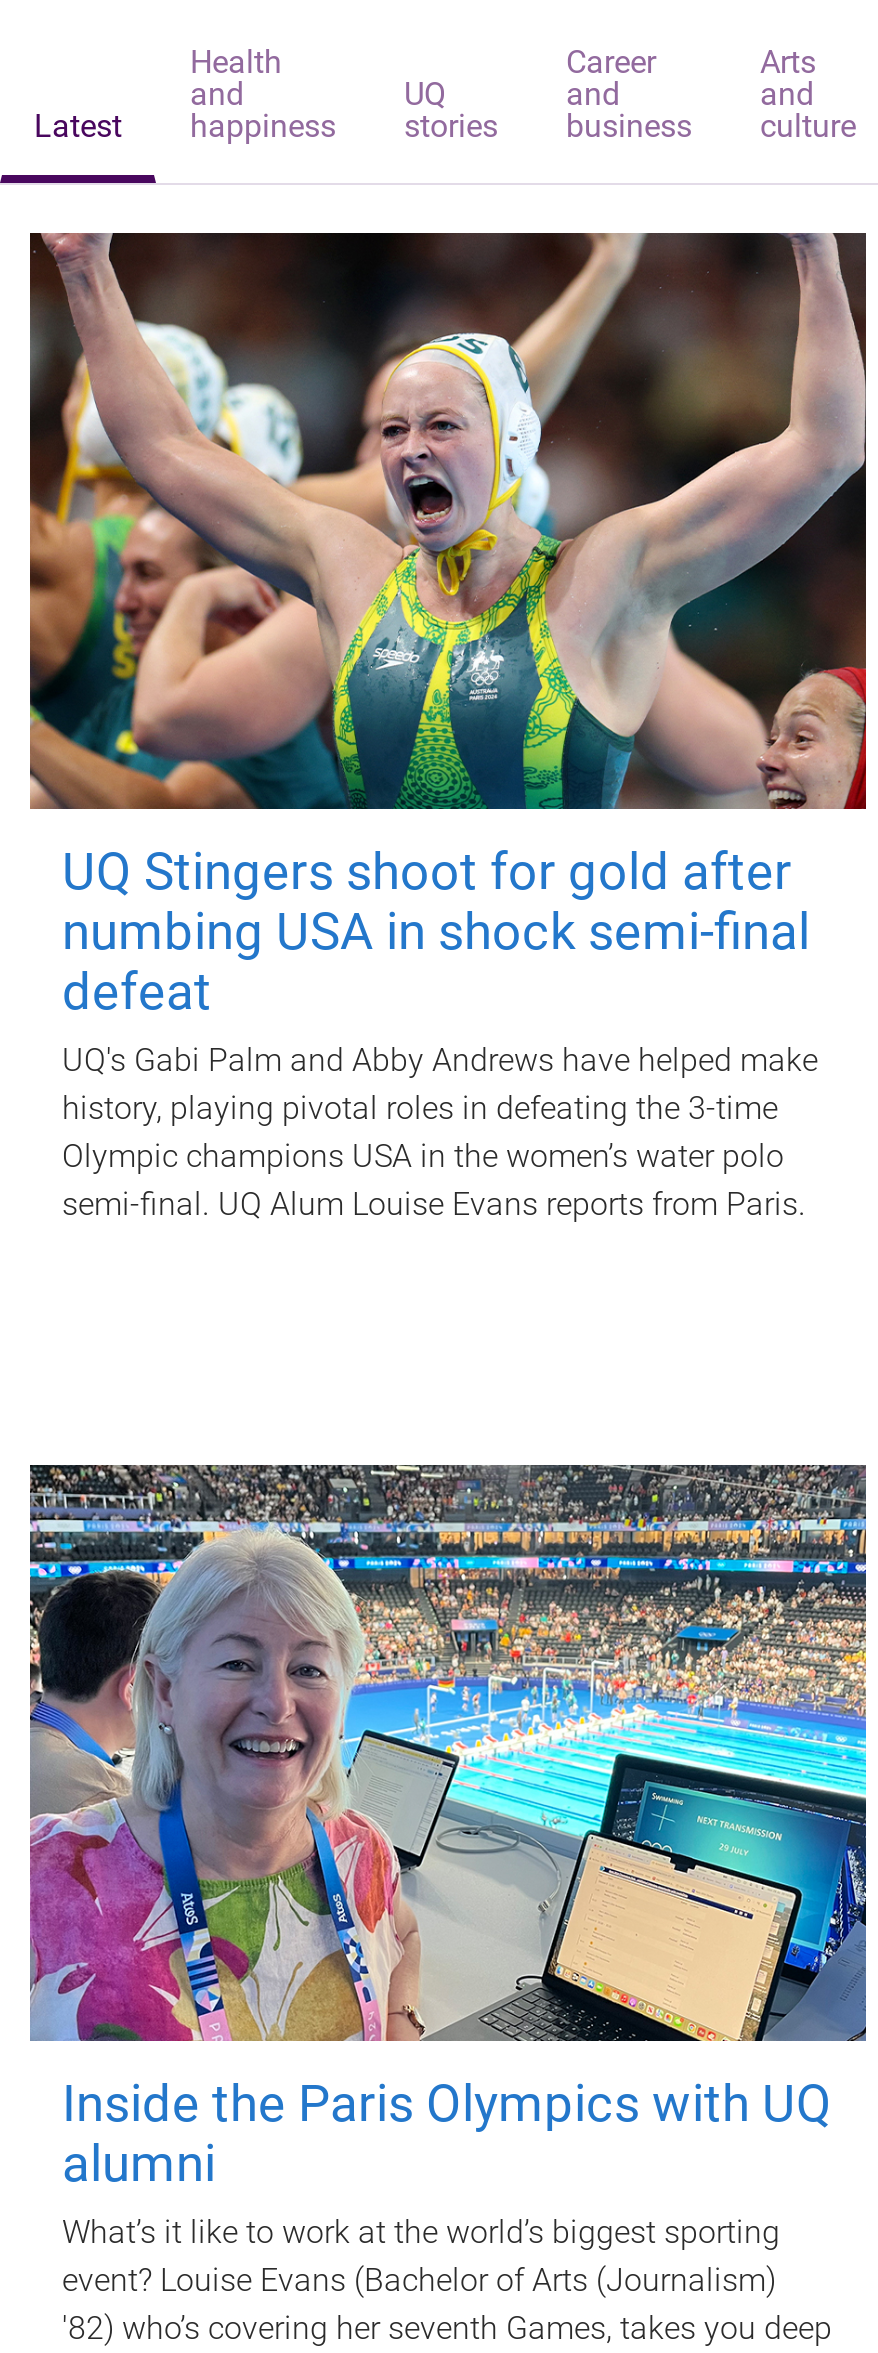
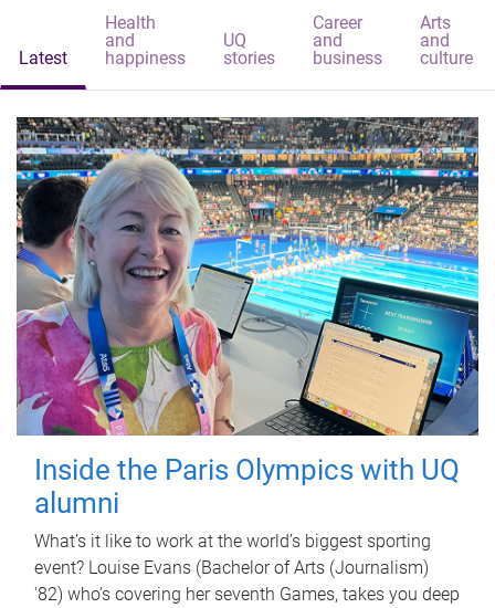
[28,231,868,1223] [image] | UQ Stingers shoot for gold after | numbing USA in shock semi-final | defeat | UQ's Gabi Palm and Abby Andrews have helped make | history, playing pivotal roles in defeating the 3-time | Olympic champions USA in the women’s water polo | semi-final. UQ Alum Louise Evans reports from Paris. -> none

